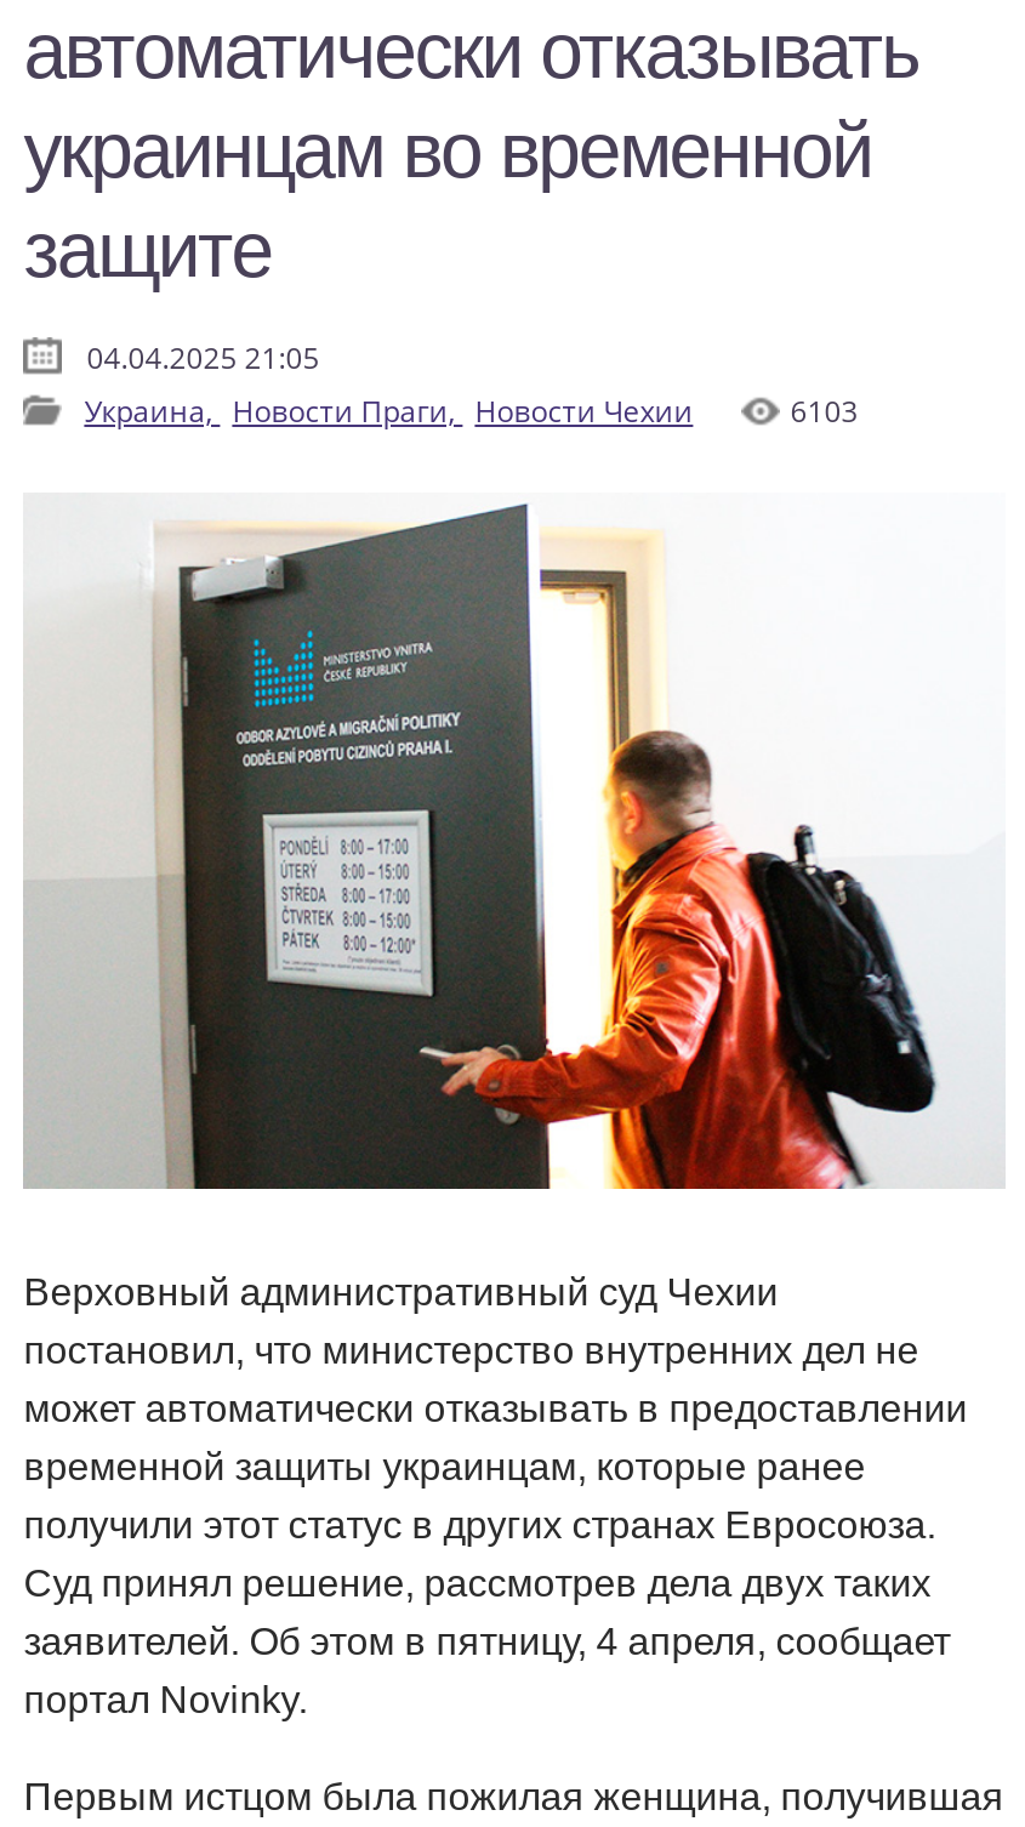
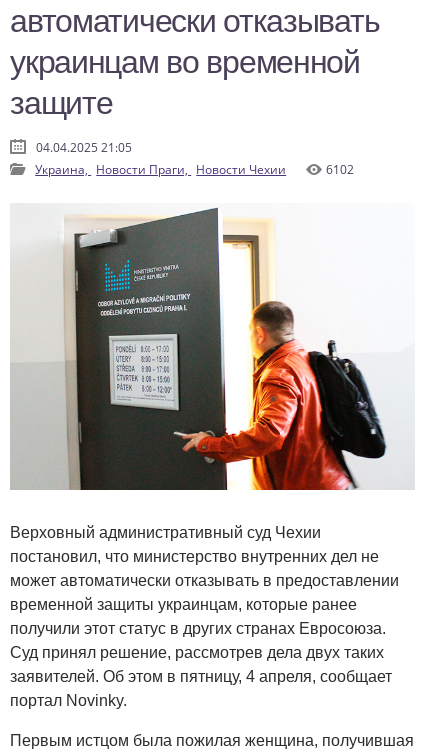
[790,392,858,433] 6103 -> [326,161,354,178] 6102

